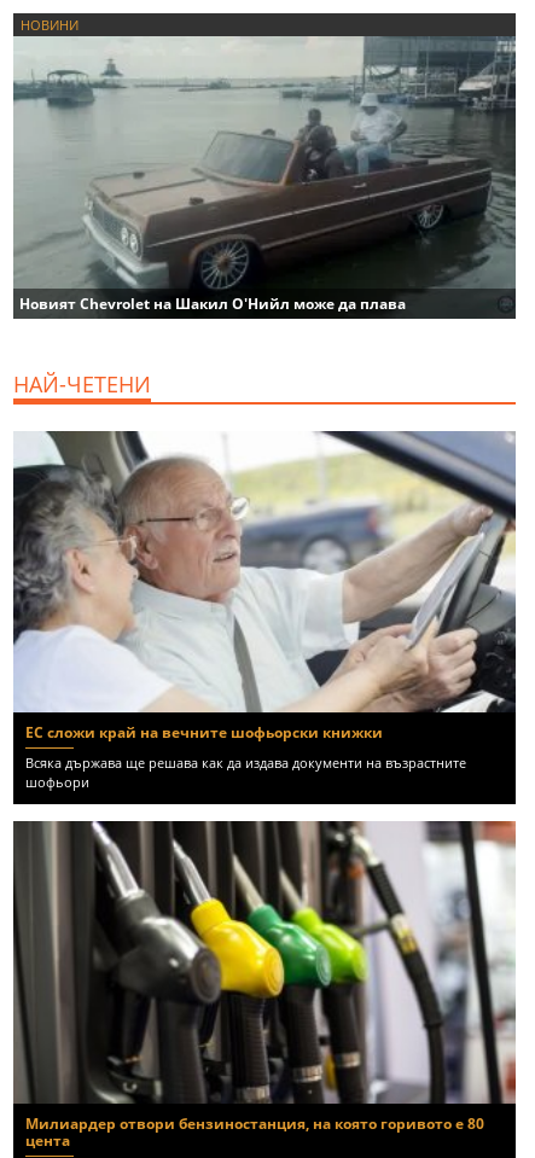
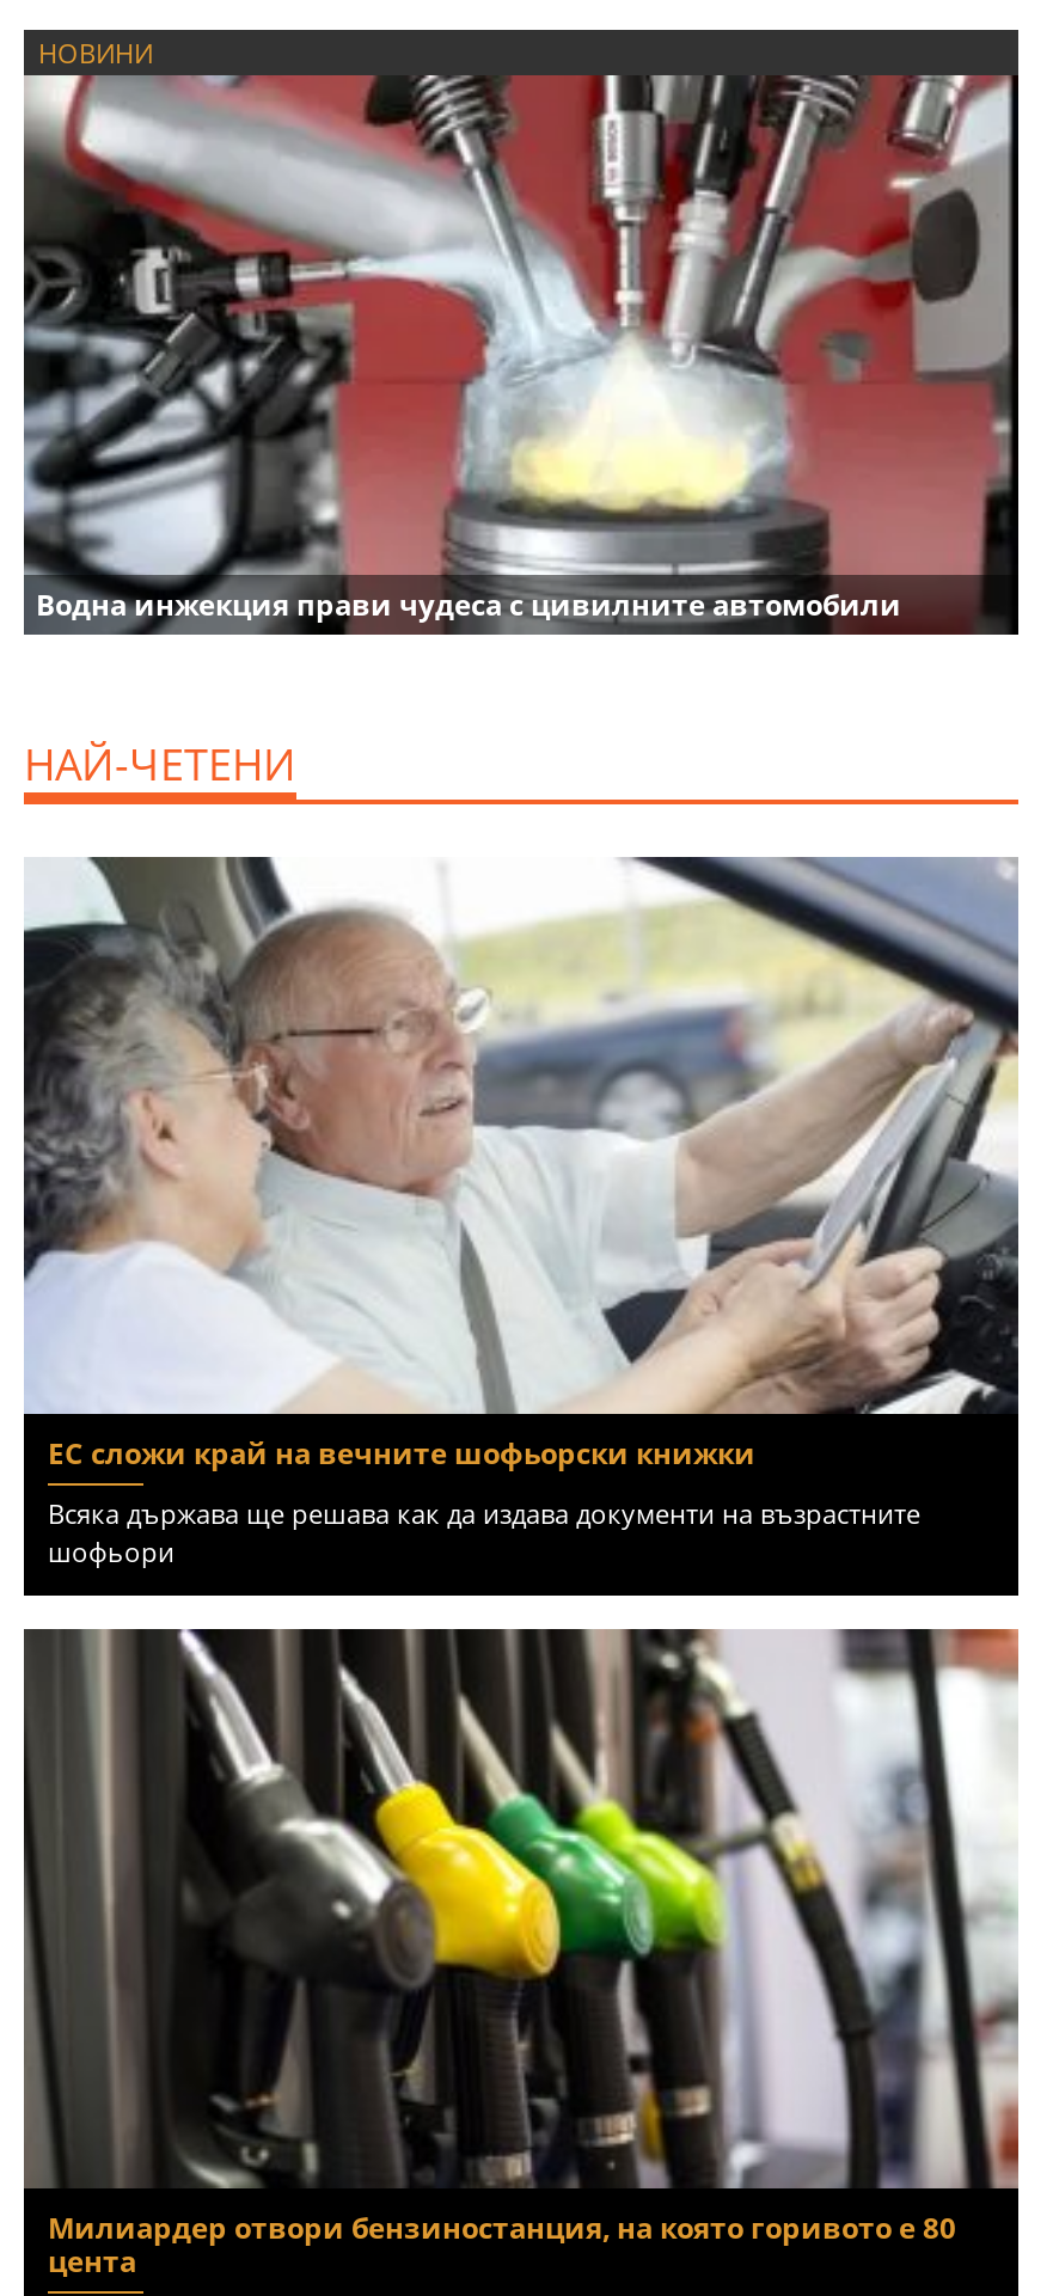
[13,35,517,316] [image] | Новият Chevrolet на Шакил О'Нийл може да плава -> [24,73,1021,632] [image] | Водна инжекция прави чудеса с цивилните автомобили

